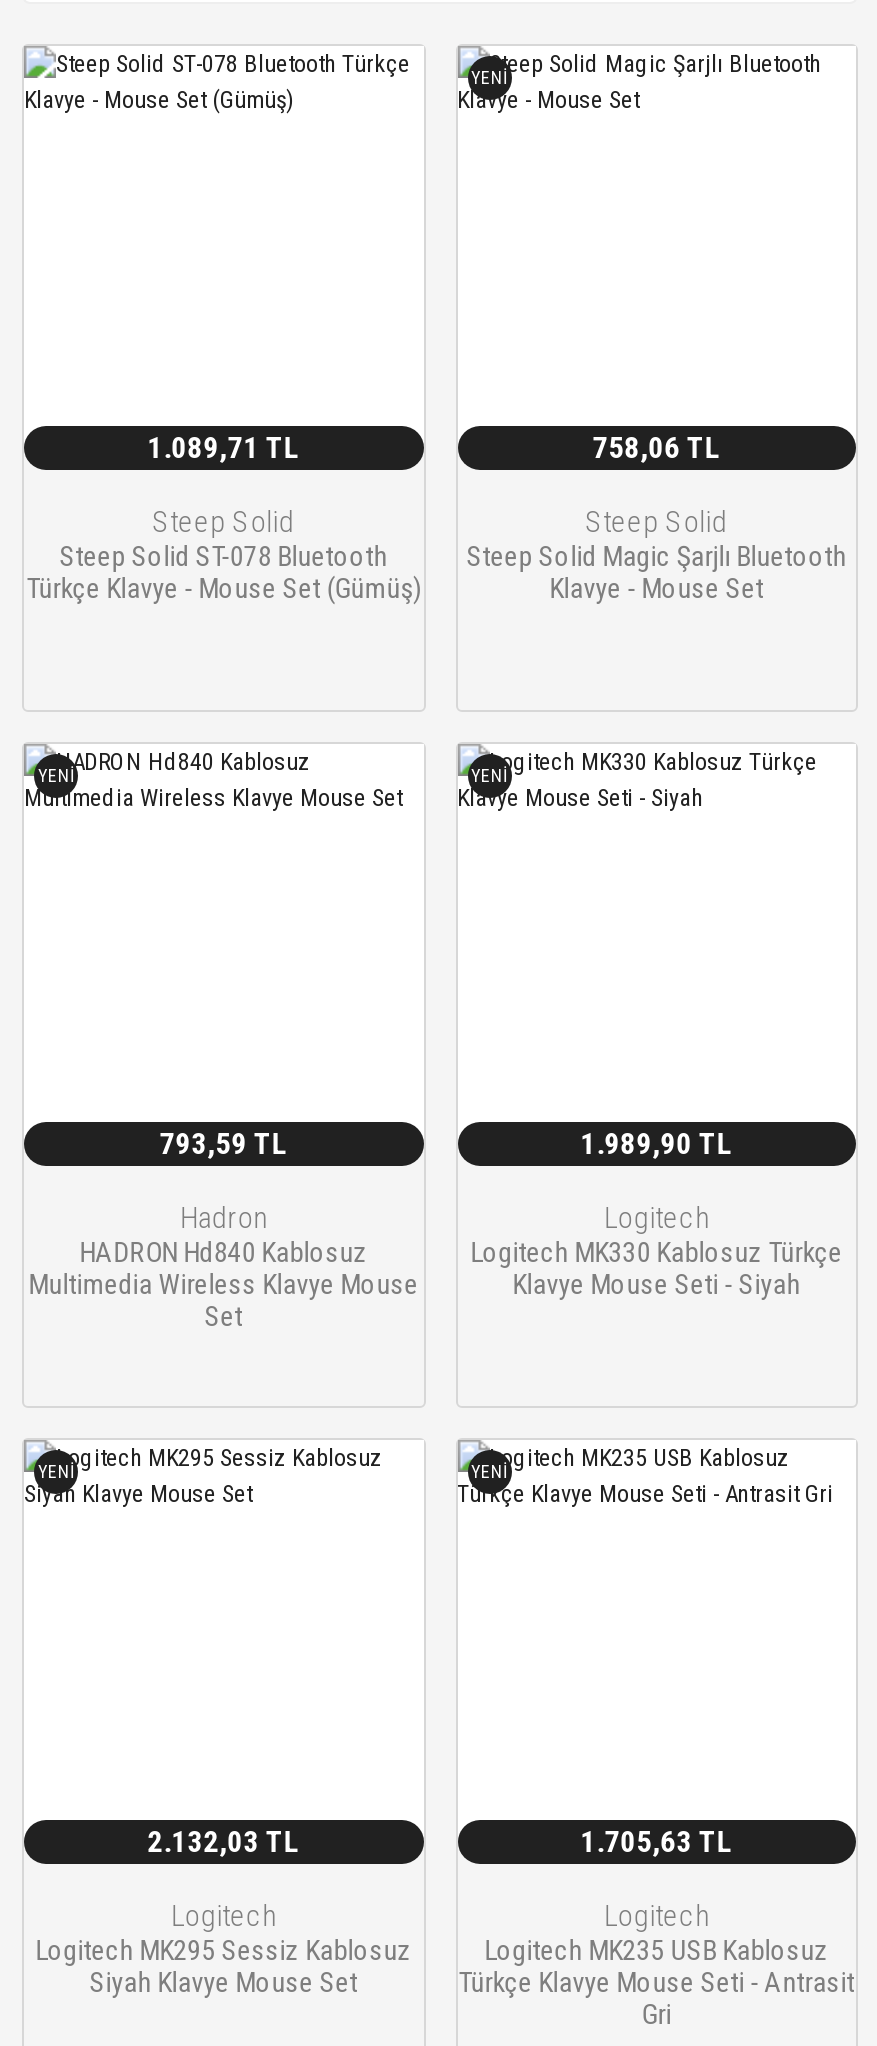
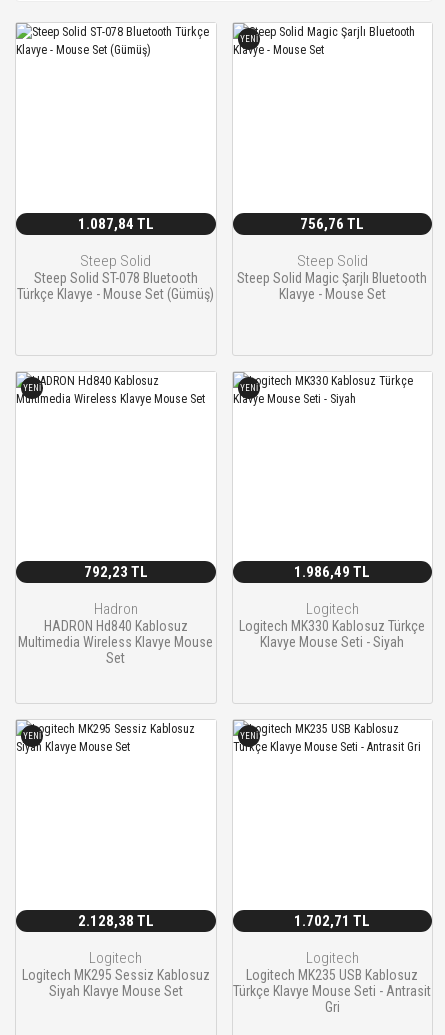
[148,429,300,465] 1.089,71 TL -> [78,214,154,232] 1.087,84 TL
[592,429,720,465] 758,06 TL -> [300,214,364,232] 756,76 TL
[160,1126,288,1162] 793,59 TL -> [84,563,148,581] 792,23 TL
[580,1126,732,1162] 1.989,90 TL -> [294,563,370,581] 1.986,49 TL
[148,1823,300,1859] 2.132,03 TL -> [78,911,154,929] 2.128,38 TL
[580,1823,732,1859] 1.705,63 TL -> [294,911,370,929] 1.702,71 TL

